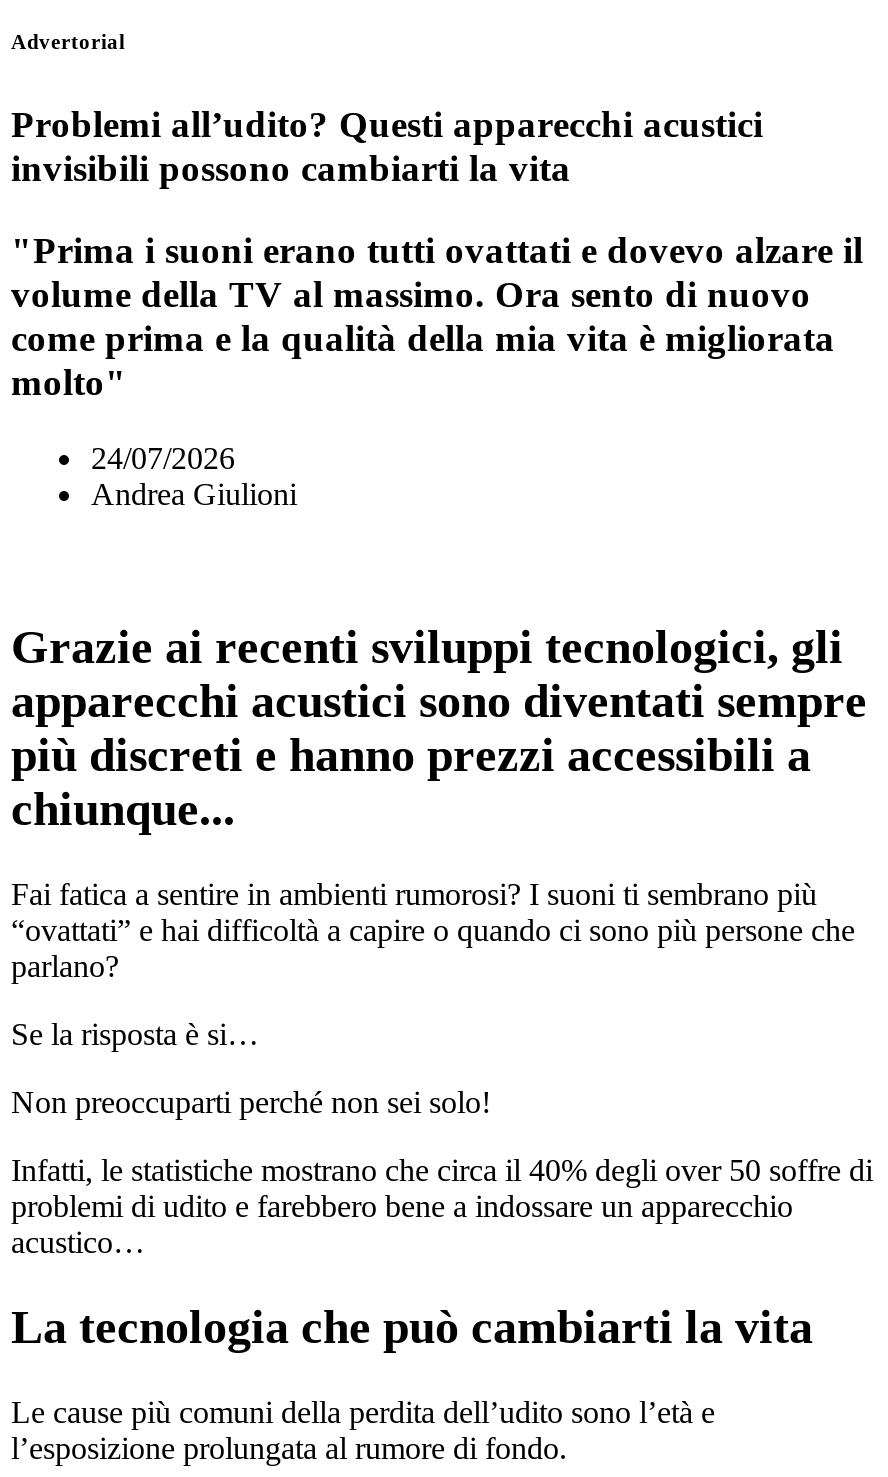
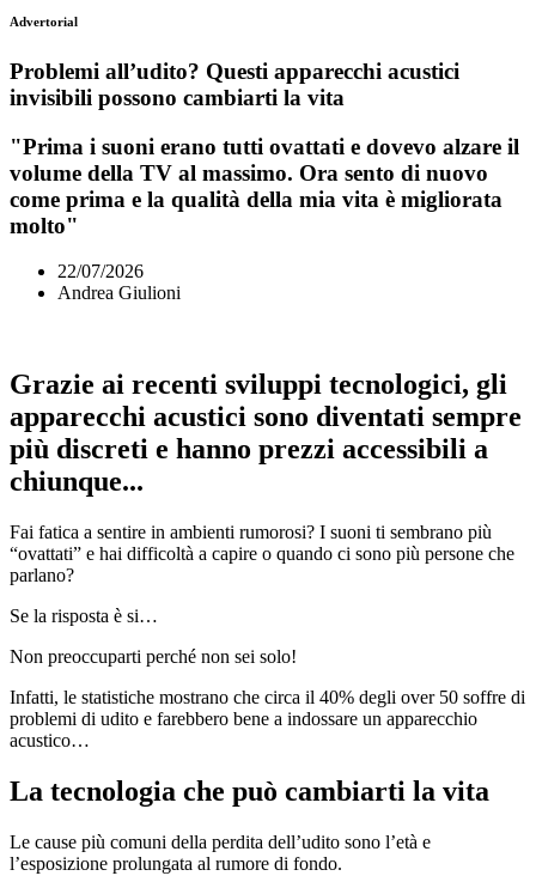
[91,442,235,476] 24/07/2026 -> [57,261,144,282] 22/07/2026

